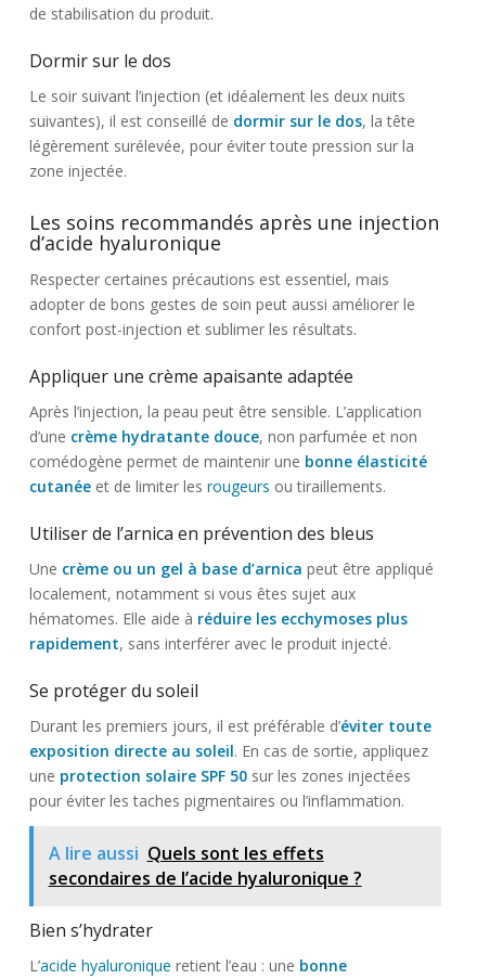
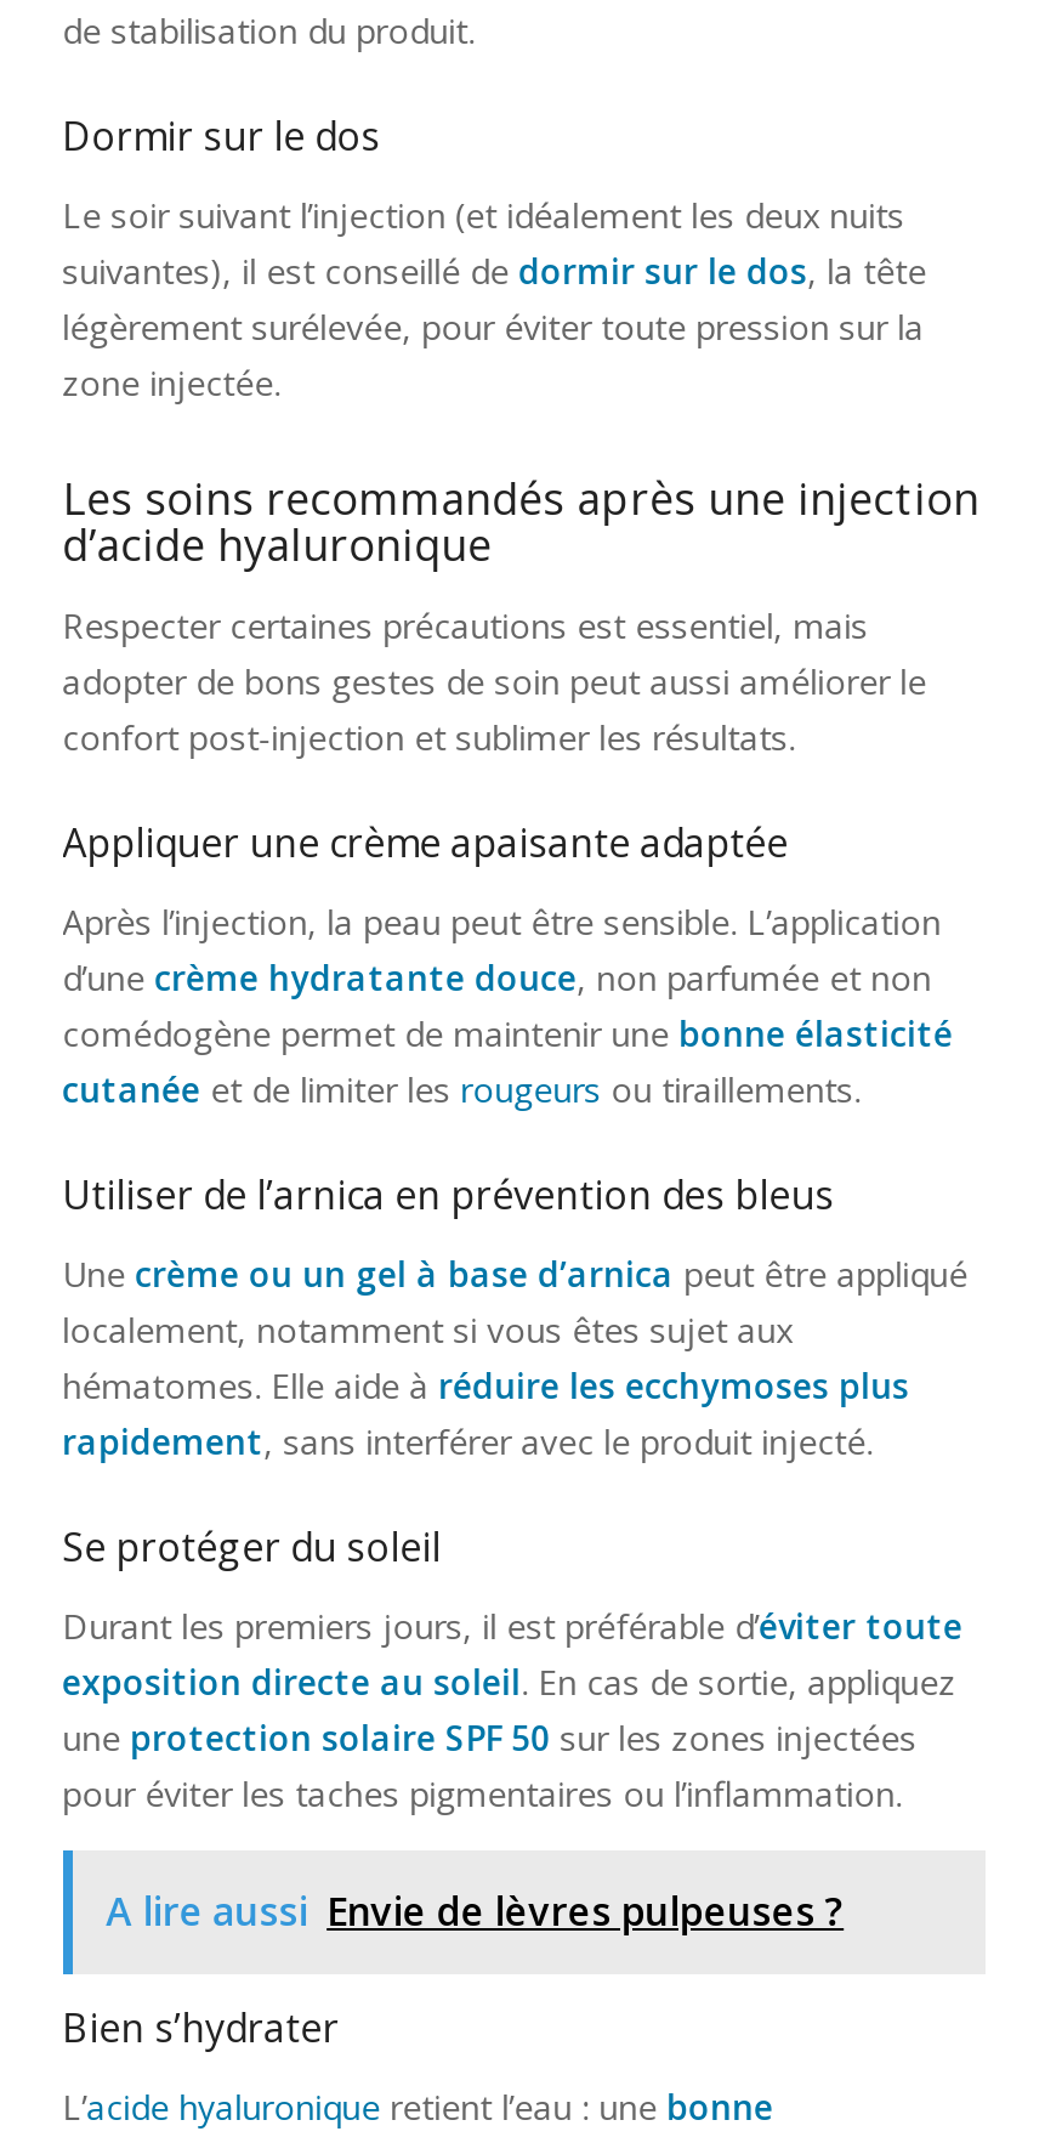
[48,841,362,890] A lire aussi Quels sont les effets | secondaires de l’acide hyaluronique ? -> [106,1884,844,1937] A lire aussi Envie de lèvres pulpeuses ?

